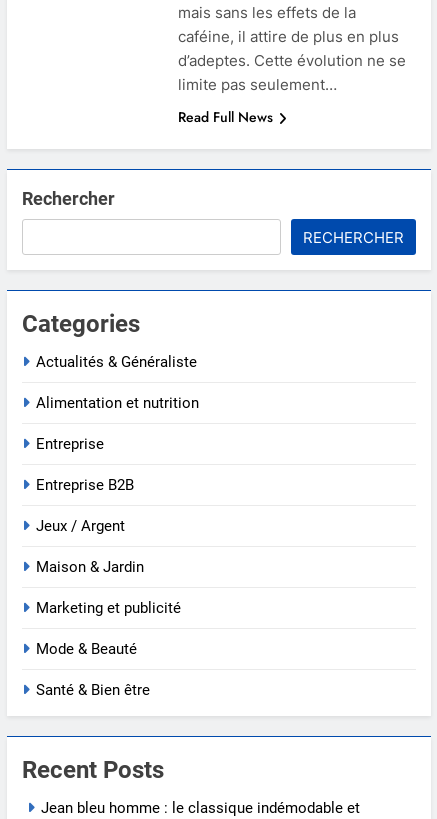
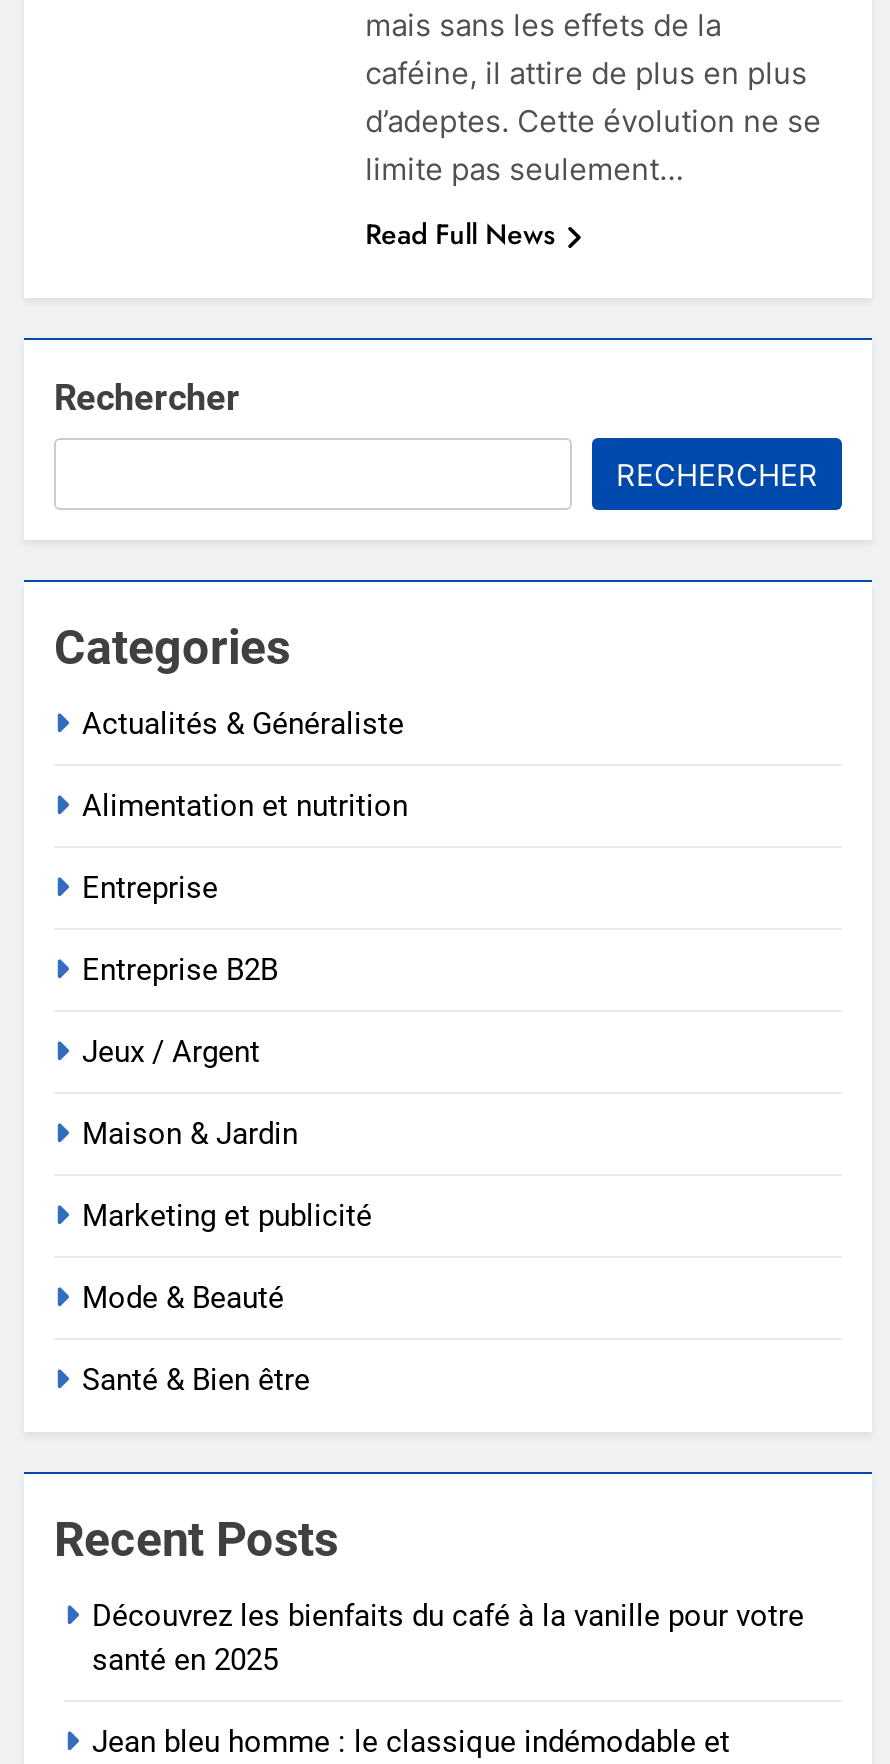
none -> [92,1597,804,1677] Découvrez les bienfaits du café à la vanille pour votre | santé en 2025

